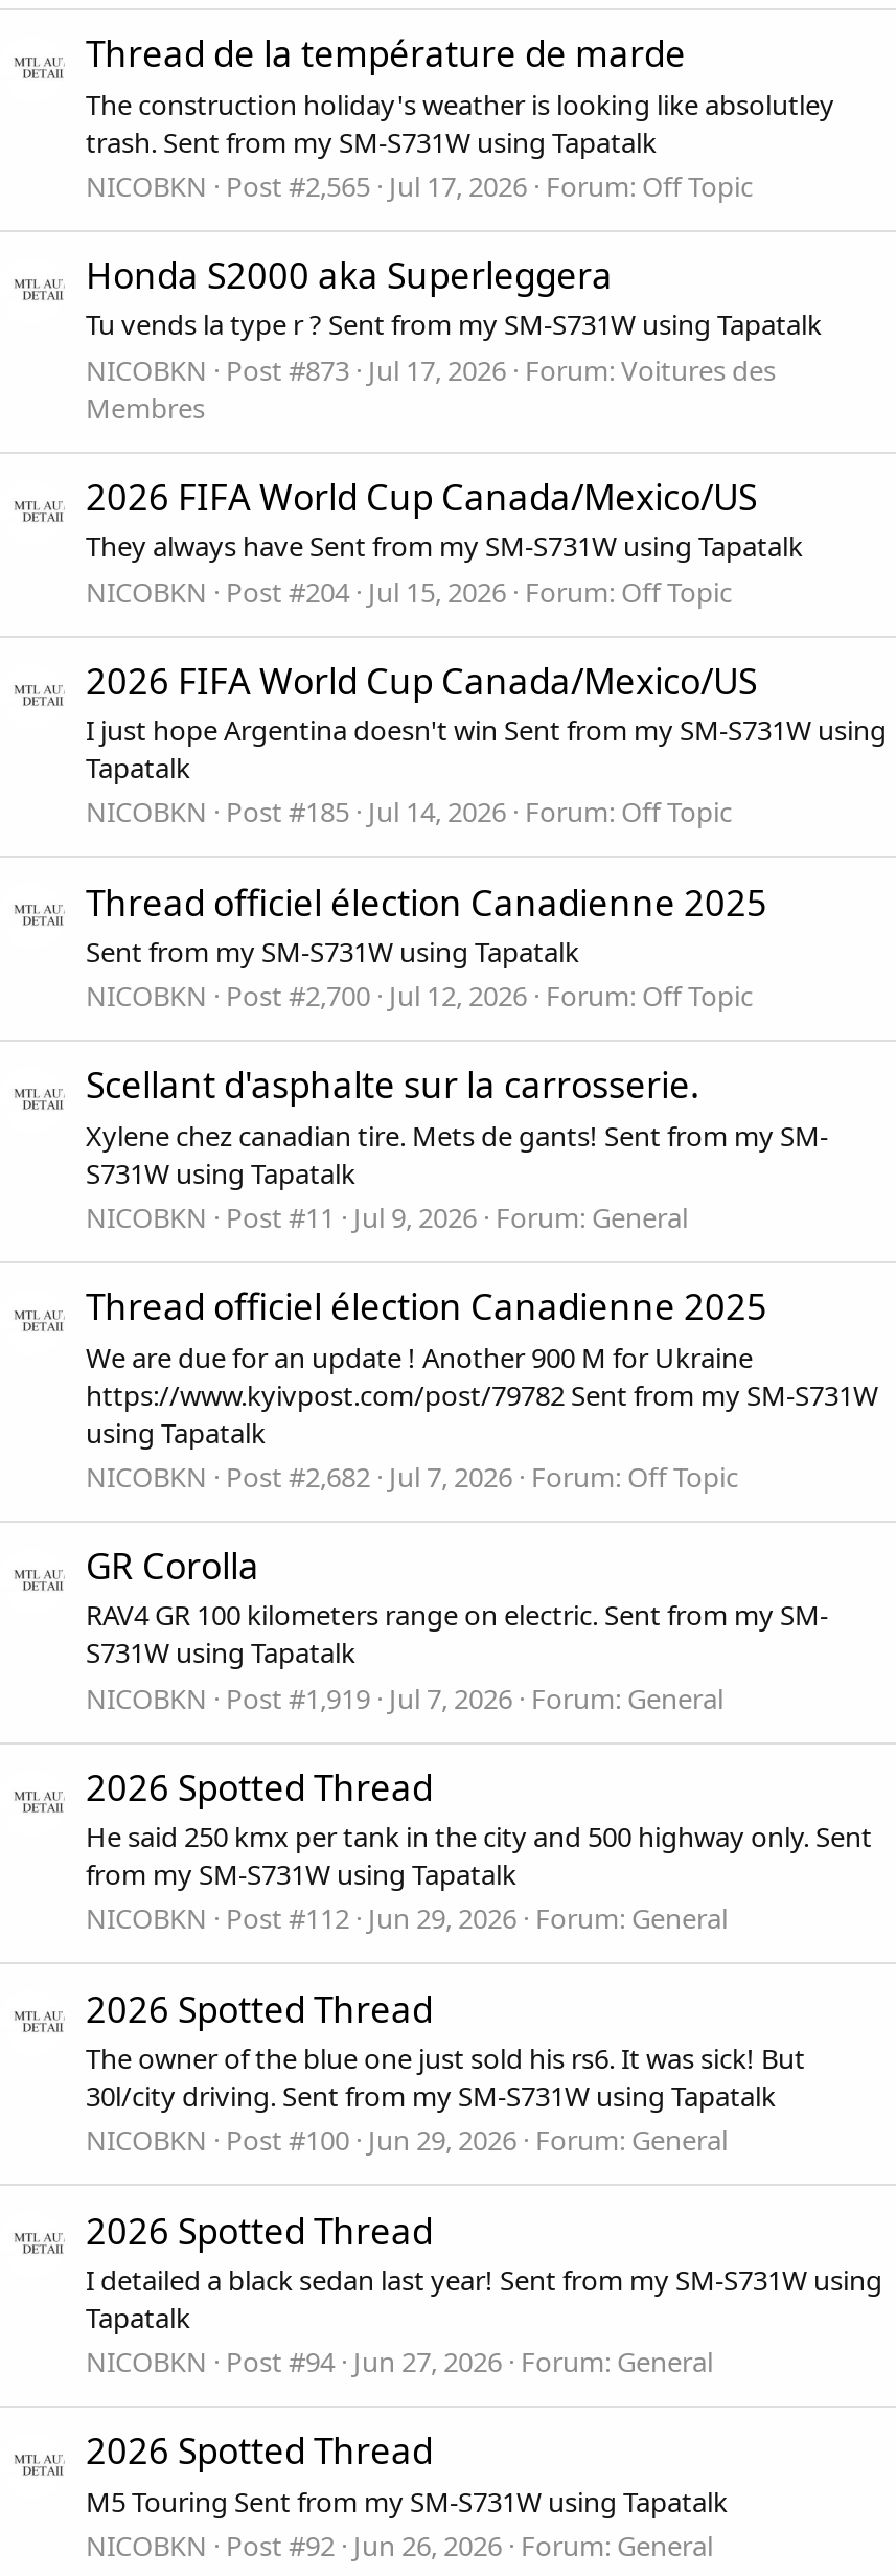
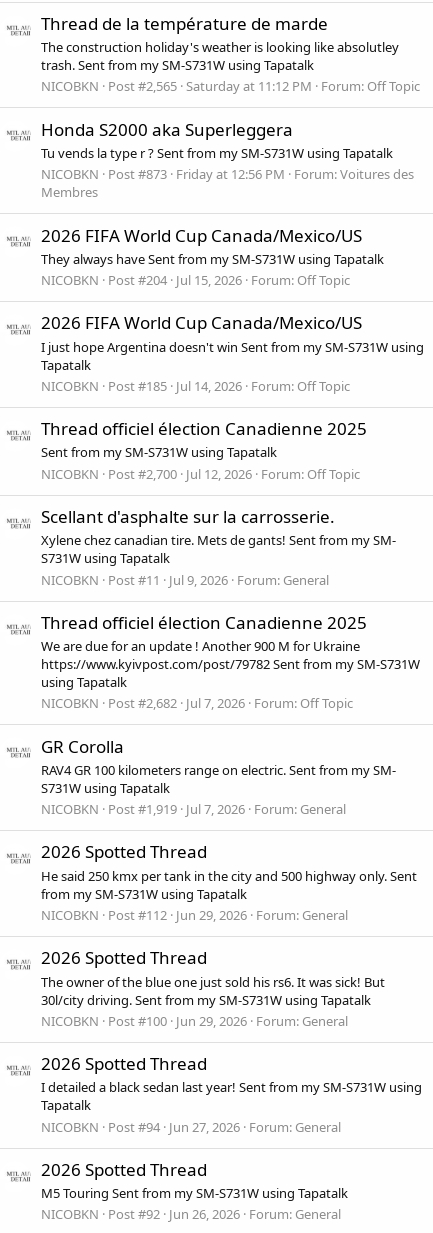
[86,167,753,205] NICOBKN Post #2,565 Jul 17, 2026 Forum: Off Topic -> [41,77,420,95] NICOBKN Post #2,565 Saturday at 11:12 PM Forum: Off Topic
[86,351,776,388] NICOBKN Post #873 Jul 17, 2026 Forum: Voitures des -> [41,165,414,183] NICOBKN Post #873 Friday at 12:56 PM Forum: Voitures des

